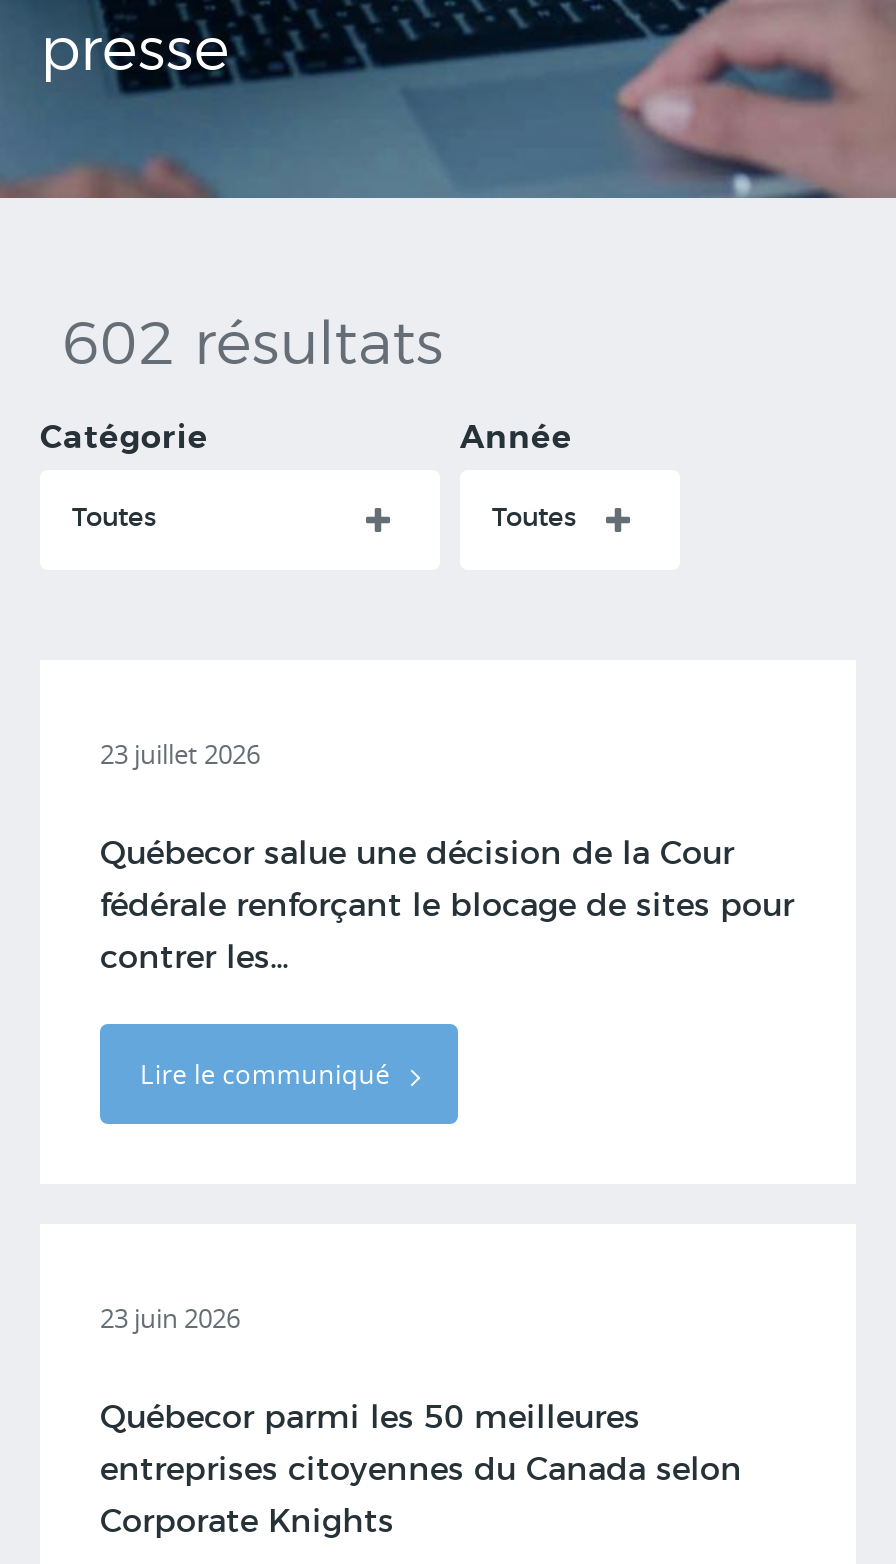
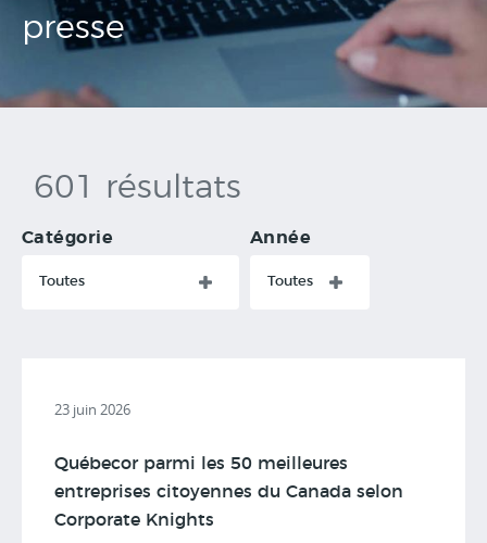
[62,316,444,376] 602 résultats -> [34,172,241,204] 601 résultats
[100,736,794,1092] 23 juillet 2026 | Québecor salue une décision de la Cour | fédérale renforçant le blocage de sites pour | contrer les... | Lire le communiqué -> none

